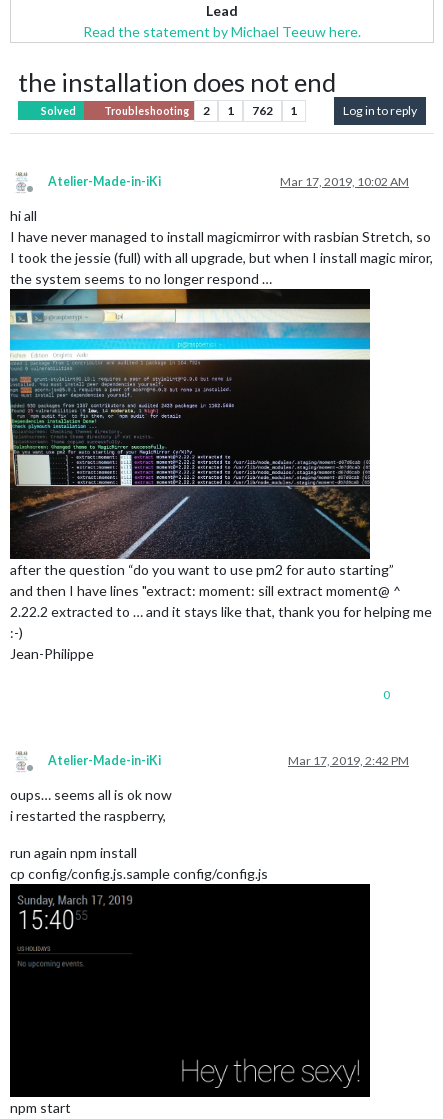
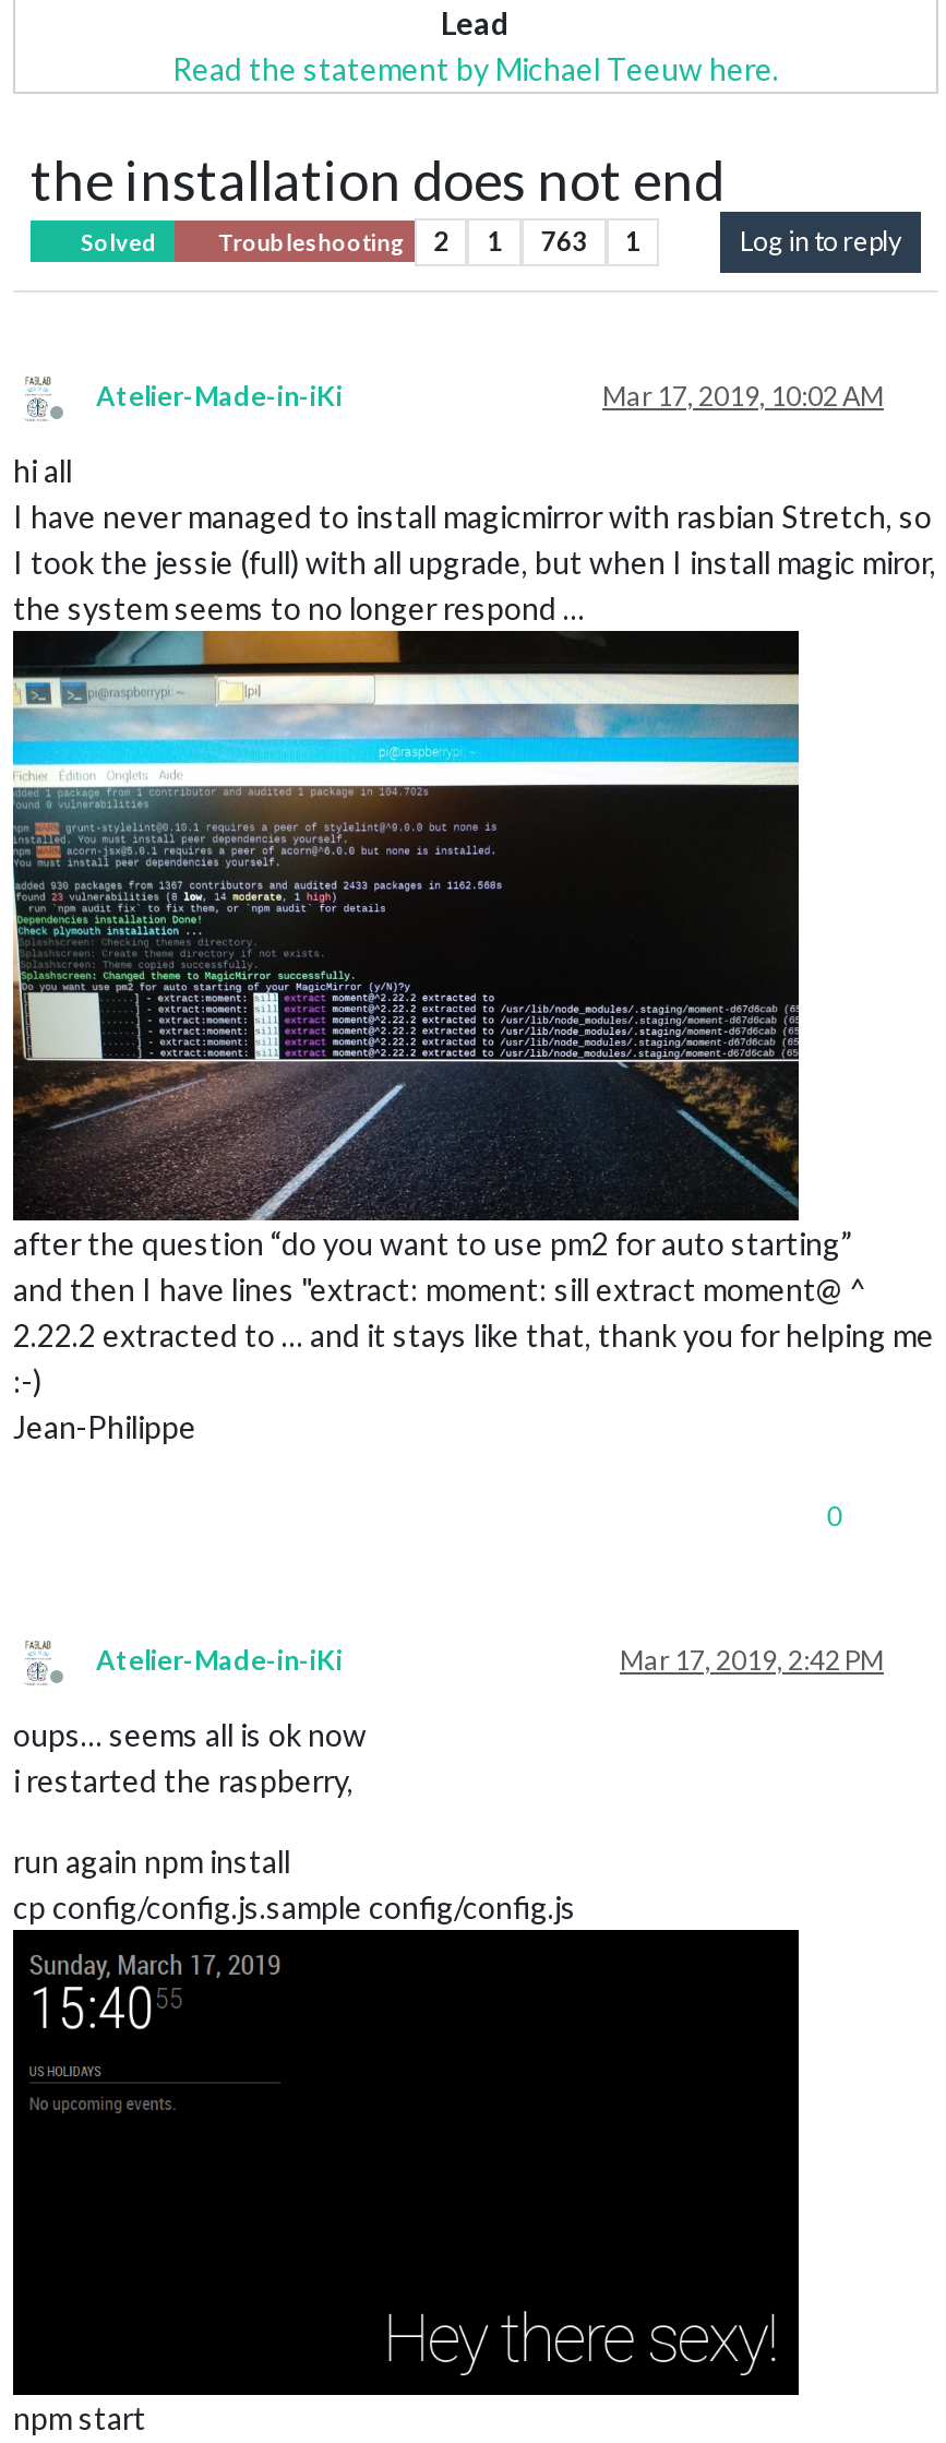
[102,103,297,118] Troubleshooting 2 1 762 1 -> [214,224,640,257] Troubleshooting 2 1 763 1

